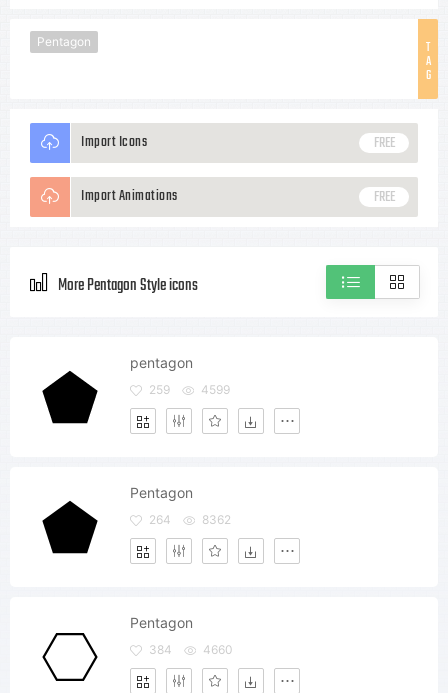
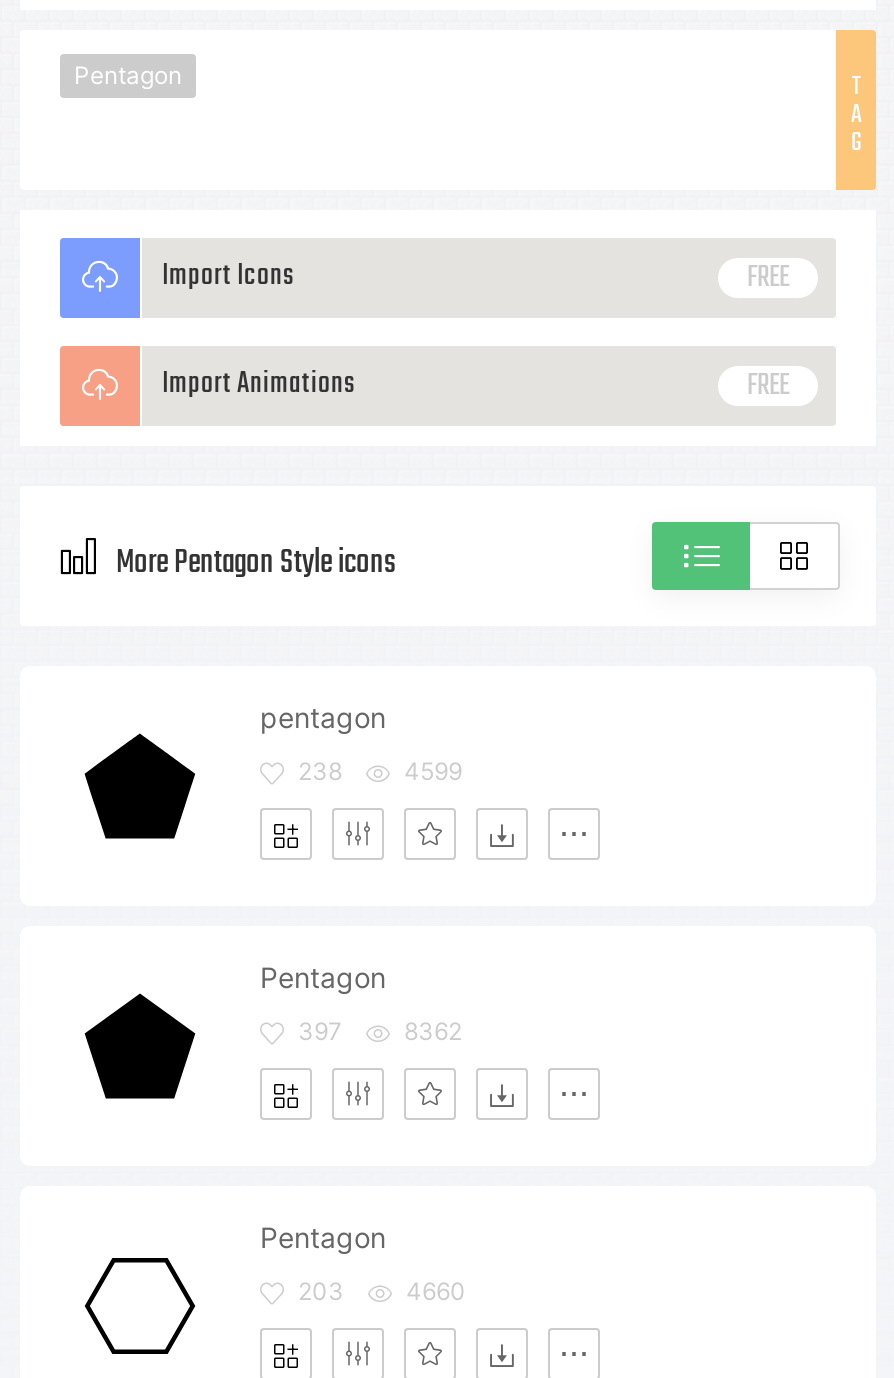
[149,382,170,397] 259 -> [298,756,342,786] 238
[149,512,171,527] 264 -> [298,1016,342,1046] 397
[149,642,172,657] 384 -> [298,1276,344,1306] 203

